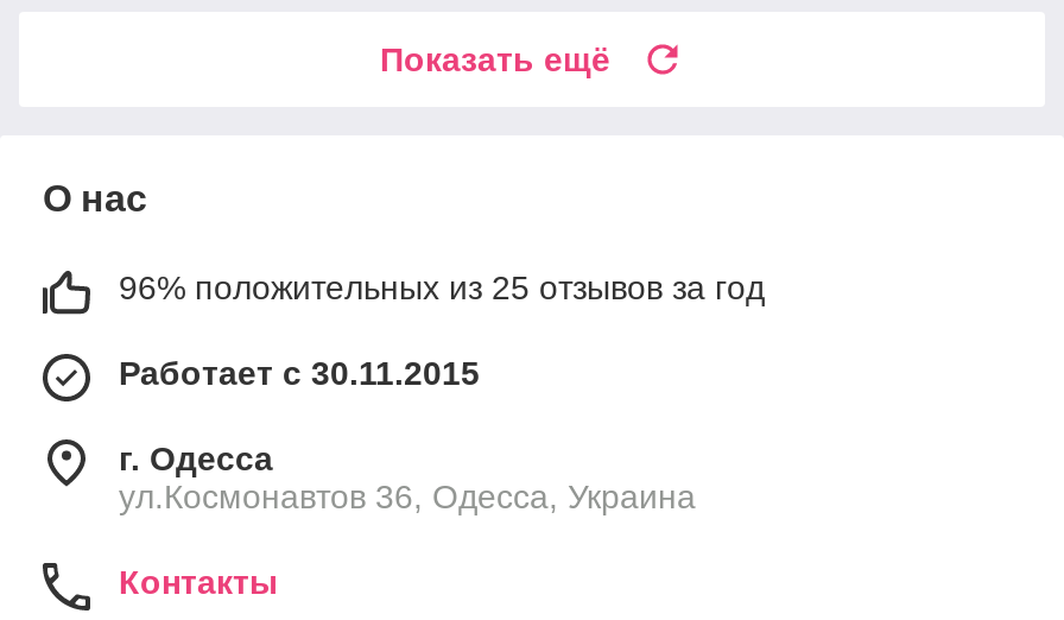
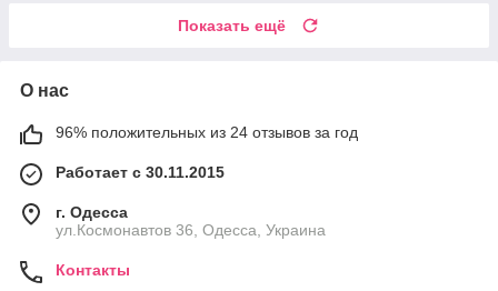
[119,268,765,306] 96% положительных из 25 отзывов за год -> [56,123,358,141] 96% положительных из 24 отзывов за год

